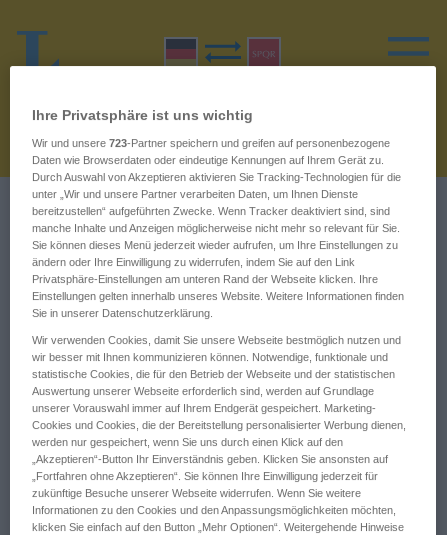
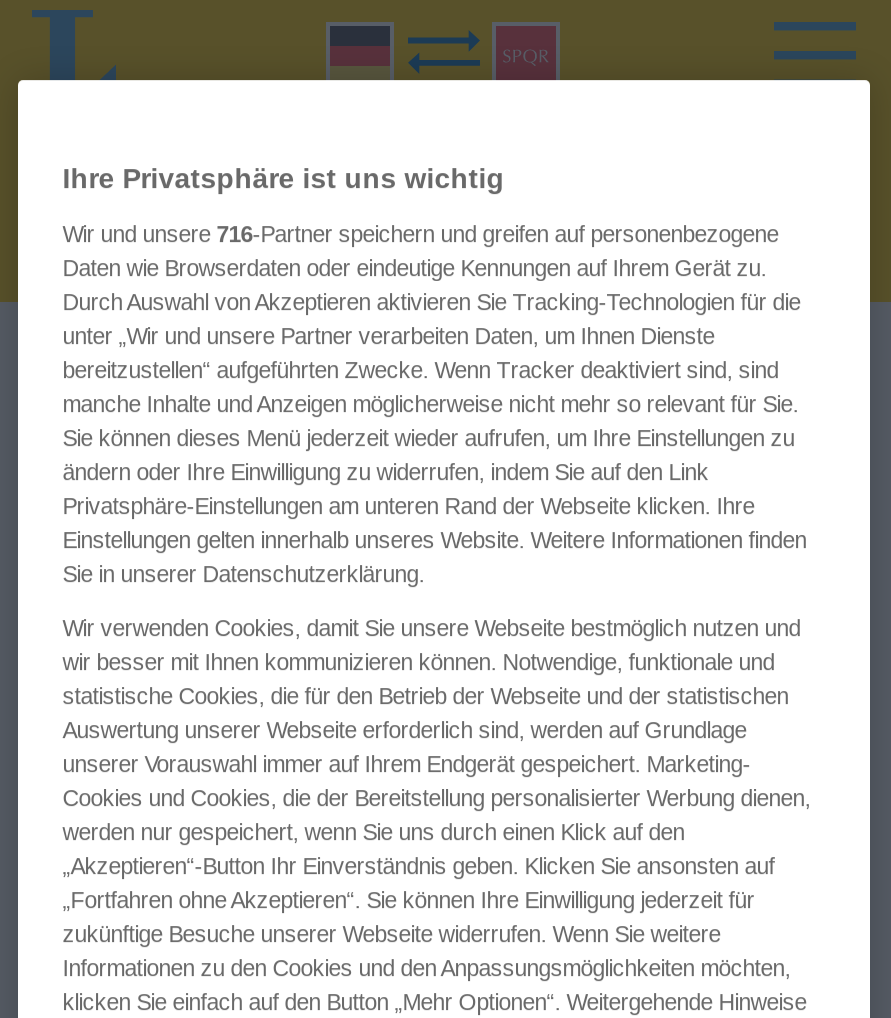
[32,136,390,148] Wir und unsere 723-Partner speichern und greifen auf personenbezogene -> [62,221,778,245] Wir und unsere 716-Partner speichern und greifen auf personenbezogene

